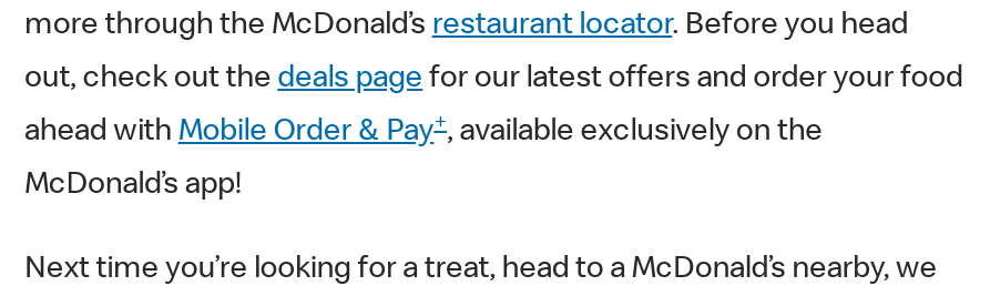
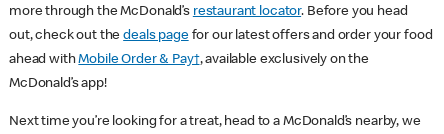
[24,112,823,148] ahead with Mobile Order & Pay+, available exclusively on the -> [9,53,369,67] ahead with Mobile Order & Pay†, available exclusively on the

